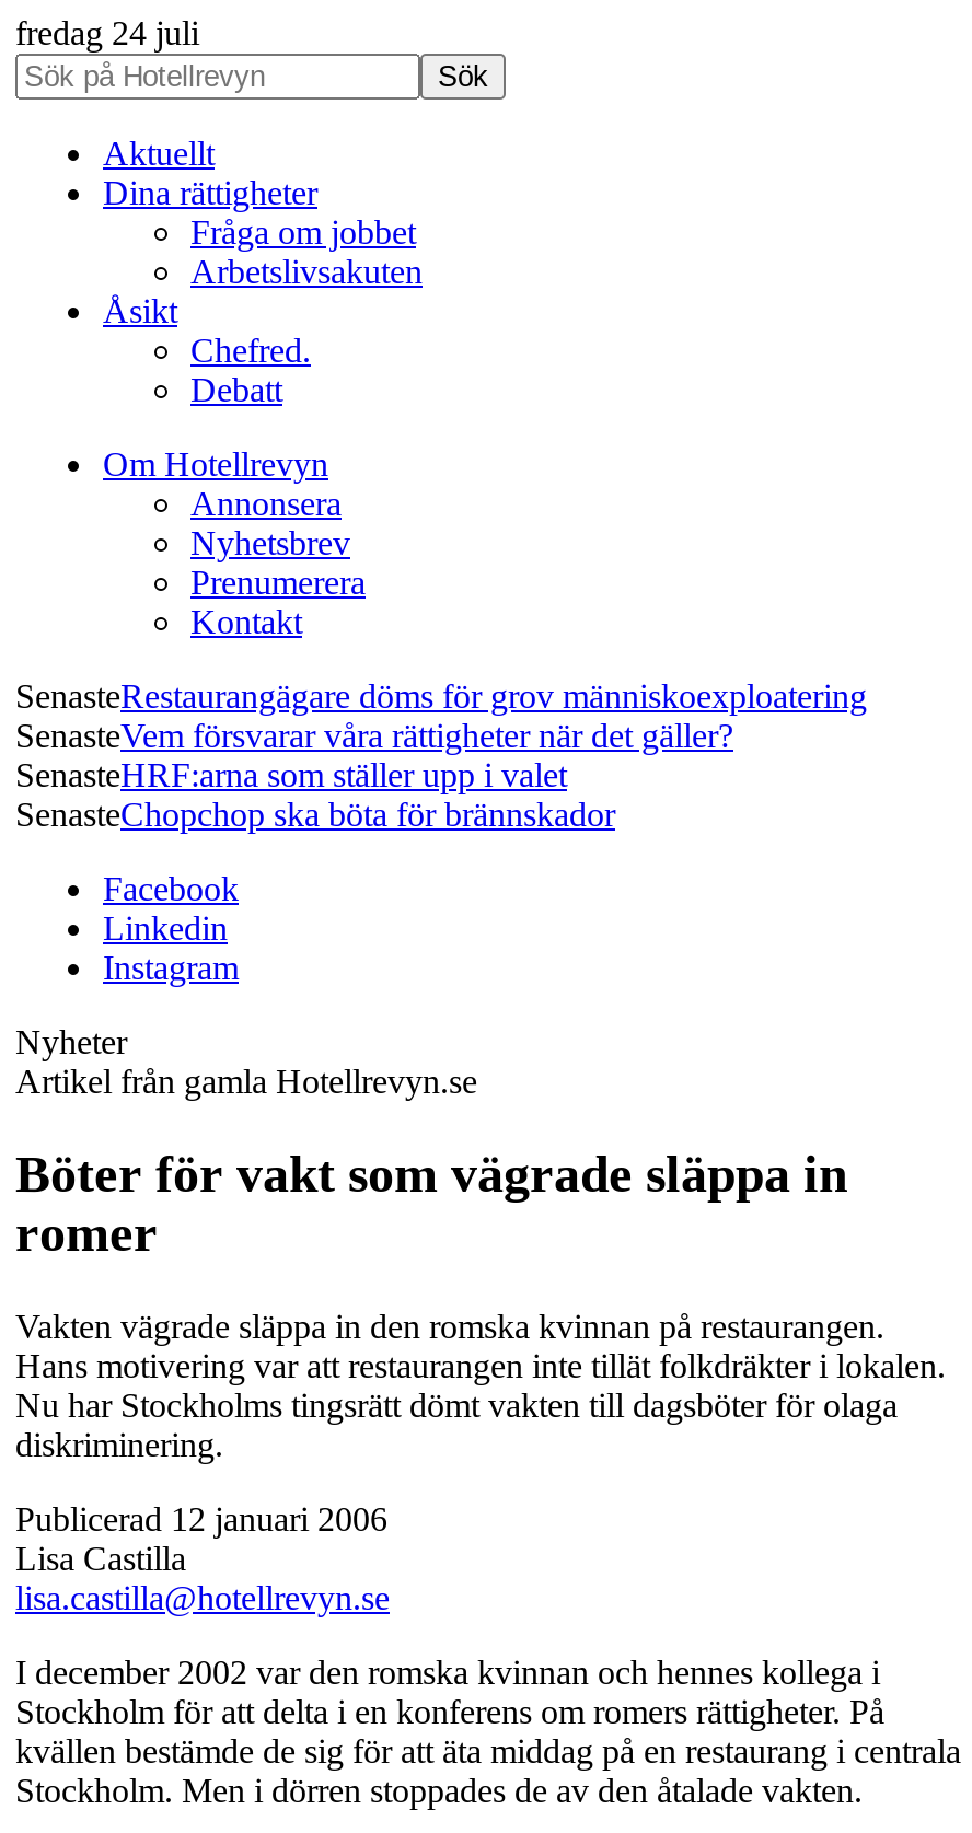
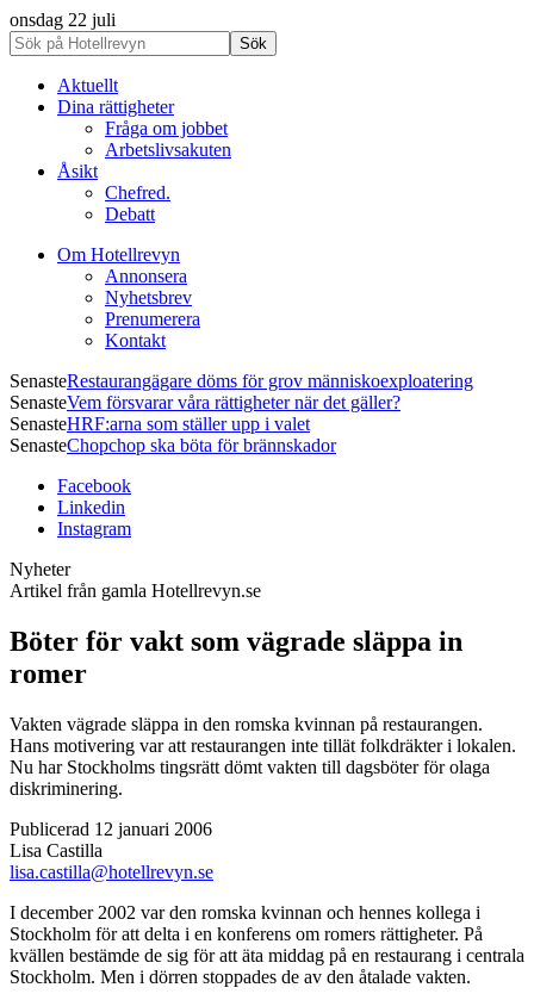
[15,14,199,51] fredag 24 juli -> [10,10,116,30] onsdag 22 juli

